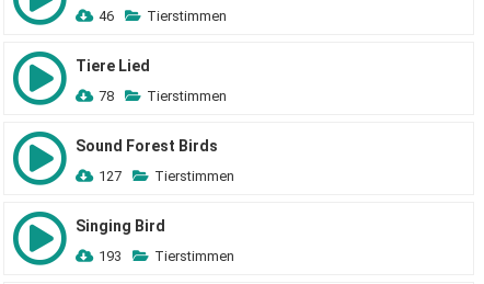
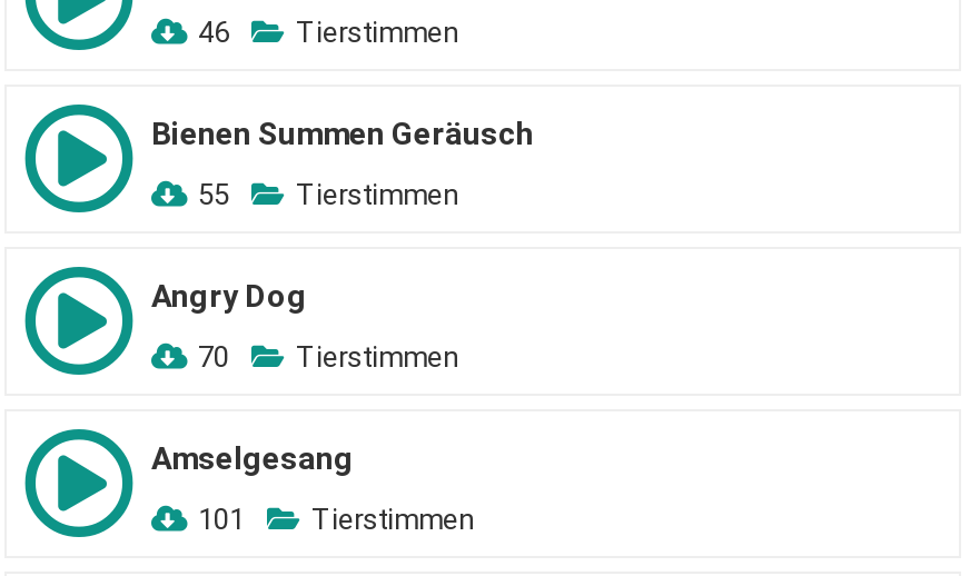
[76,57,150,75] Tiere Lied -> [151,116,534,151] Bienen Summen Geräusch
[99,88,227,104] 78 Tierstimmen -> [198,178,458,211] 55 Tierstimmen
[76,137,218,155] Sound Forest Birds -> [151,278,307,314] Angry Dog
[99,168,234,184] 127 Tierstimmen -> [198,340,458,374] 70 Tierstimmen
[76,217,165,235] Singing Bird -> [151,440,354,476] Amselgesang
[99,248,234,264] 193 Tierstimmen -> [198,503,474,536] 101 Tierstimmen

